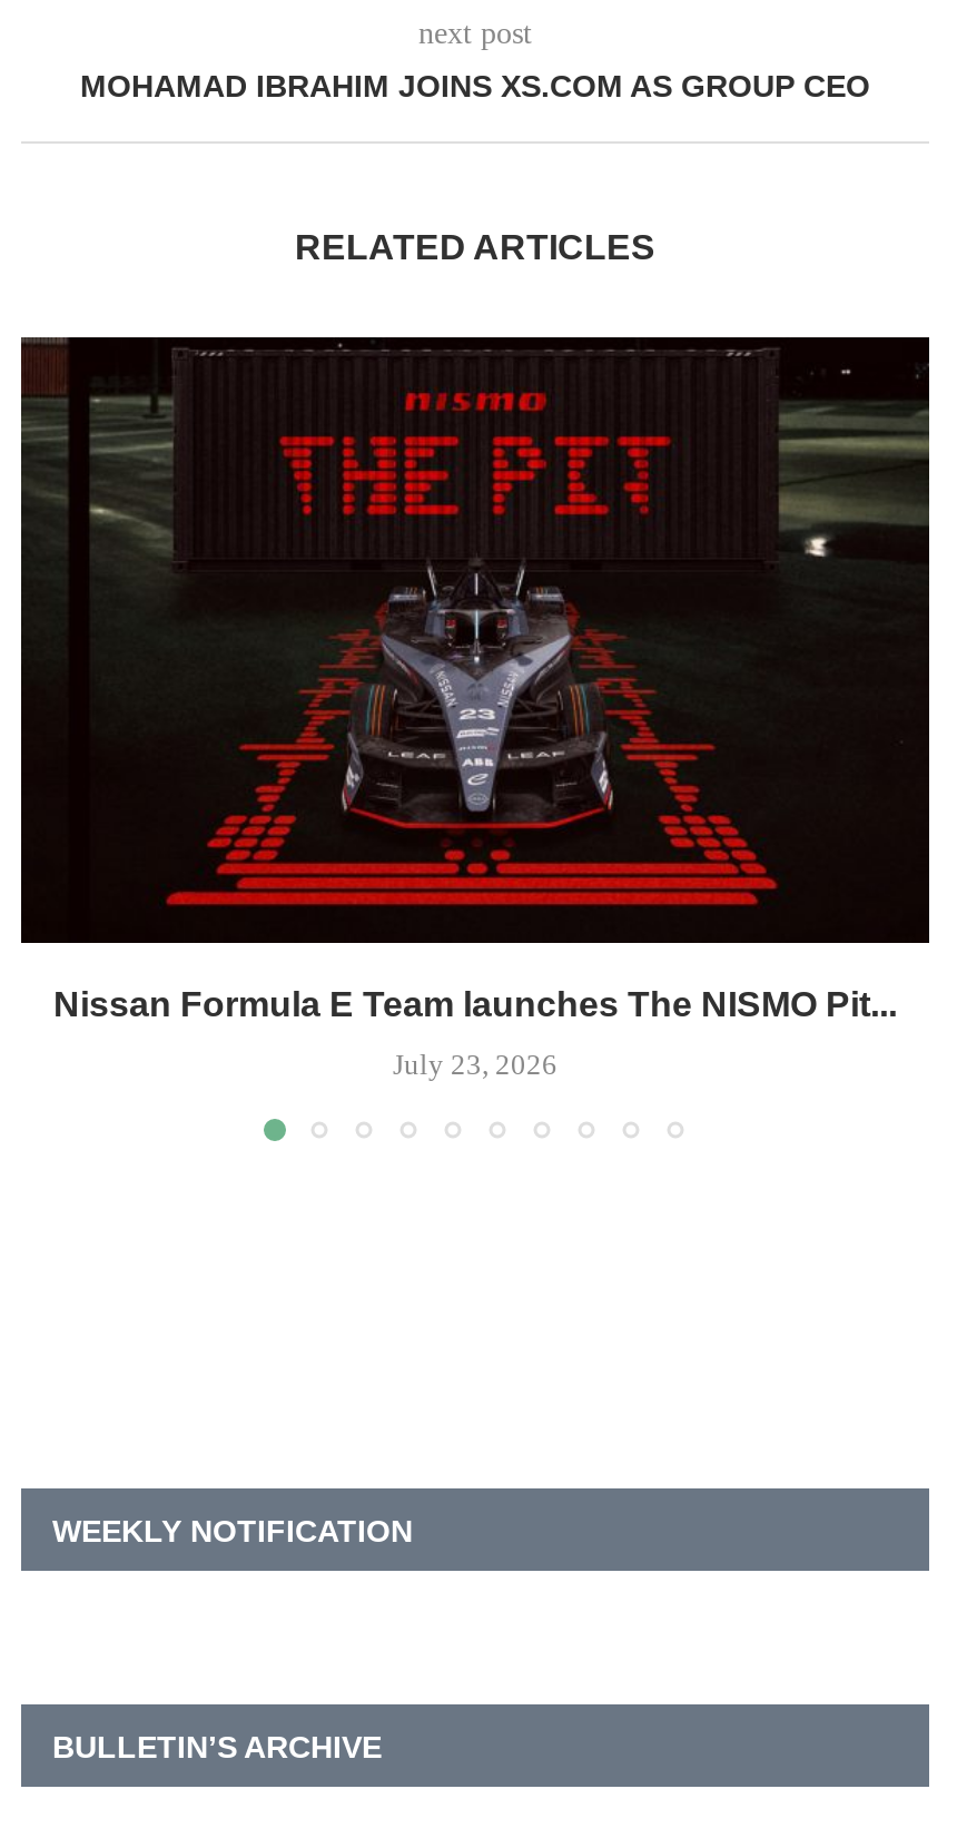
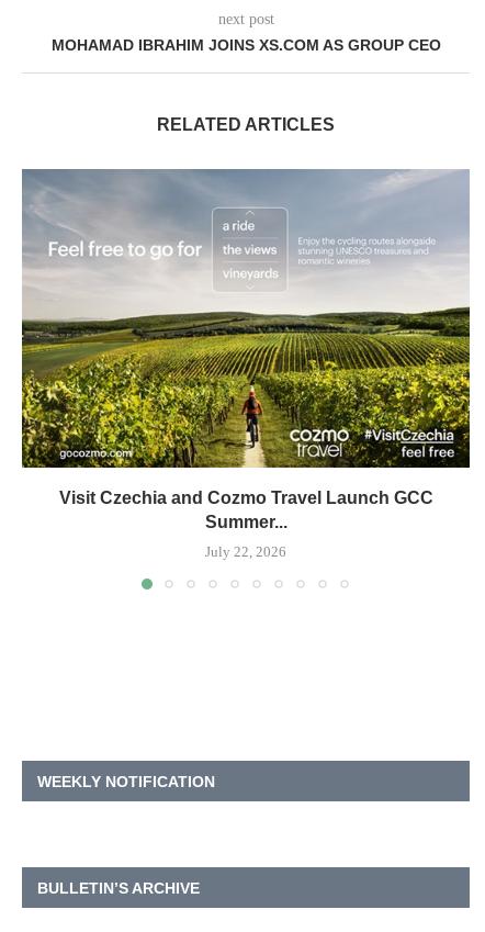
[19,335,931,1024] [image] | Nissan Formula E Team launches The NISMO Pit... -> [21,168,471,532] [image] | Visit Czechia and Cozmo Travel Launch GCC | Summer...
[393,1048,558,1082] July 23, 2026 -> [205,544,286,560] July 22, 2026

